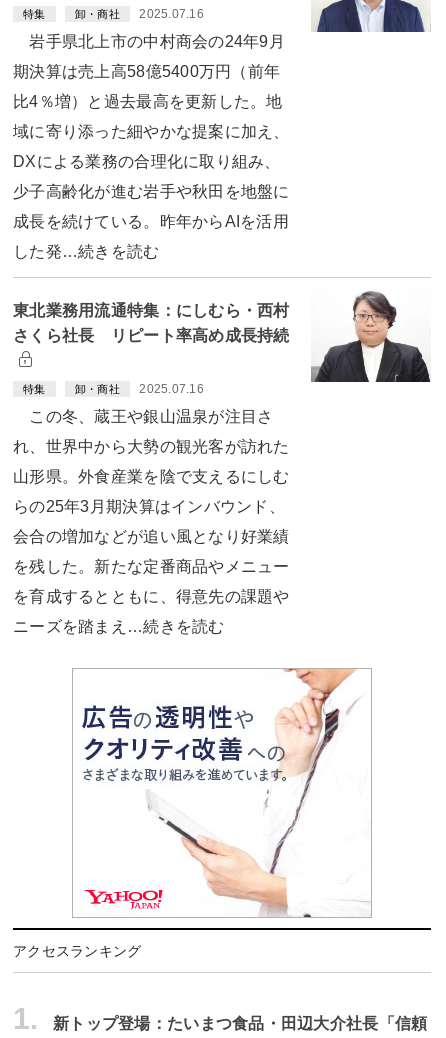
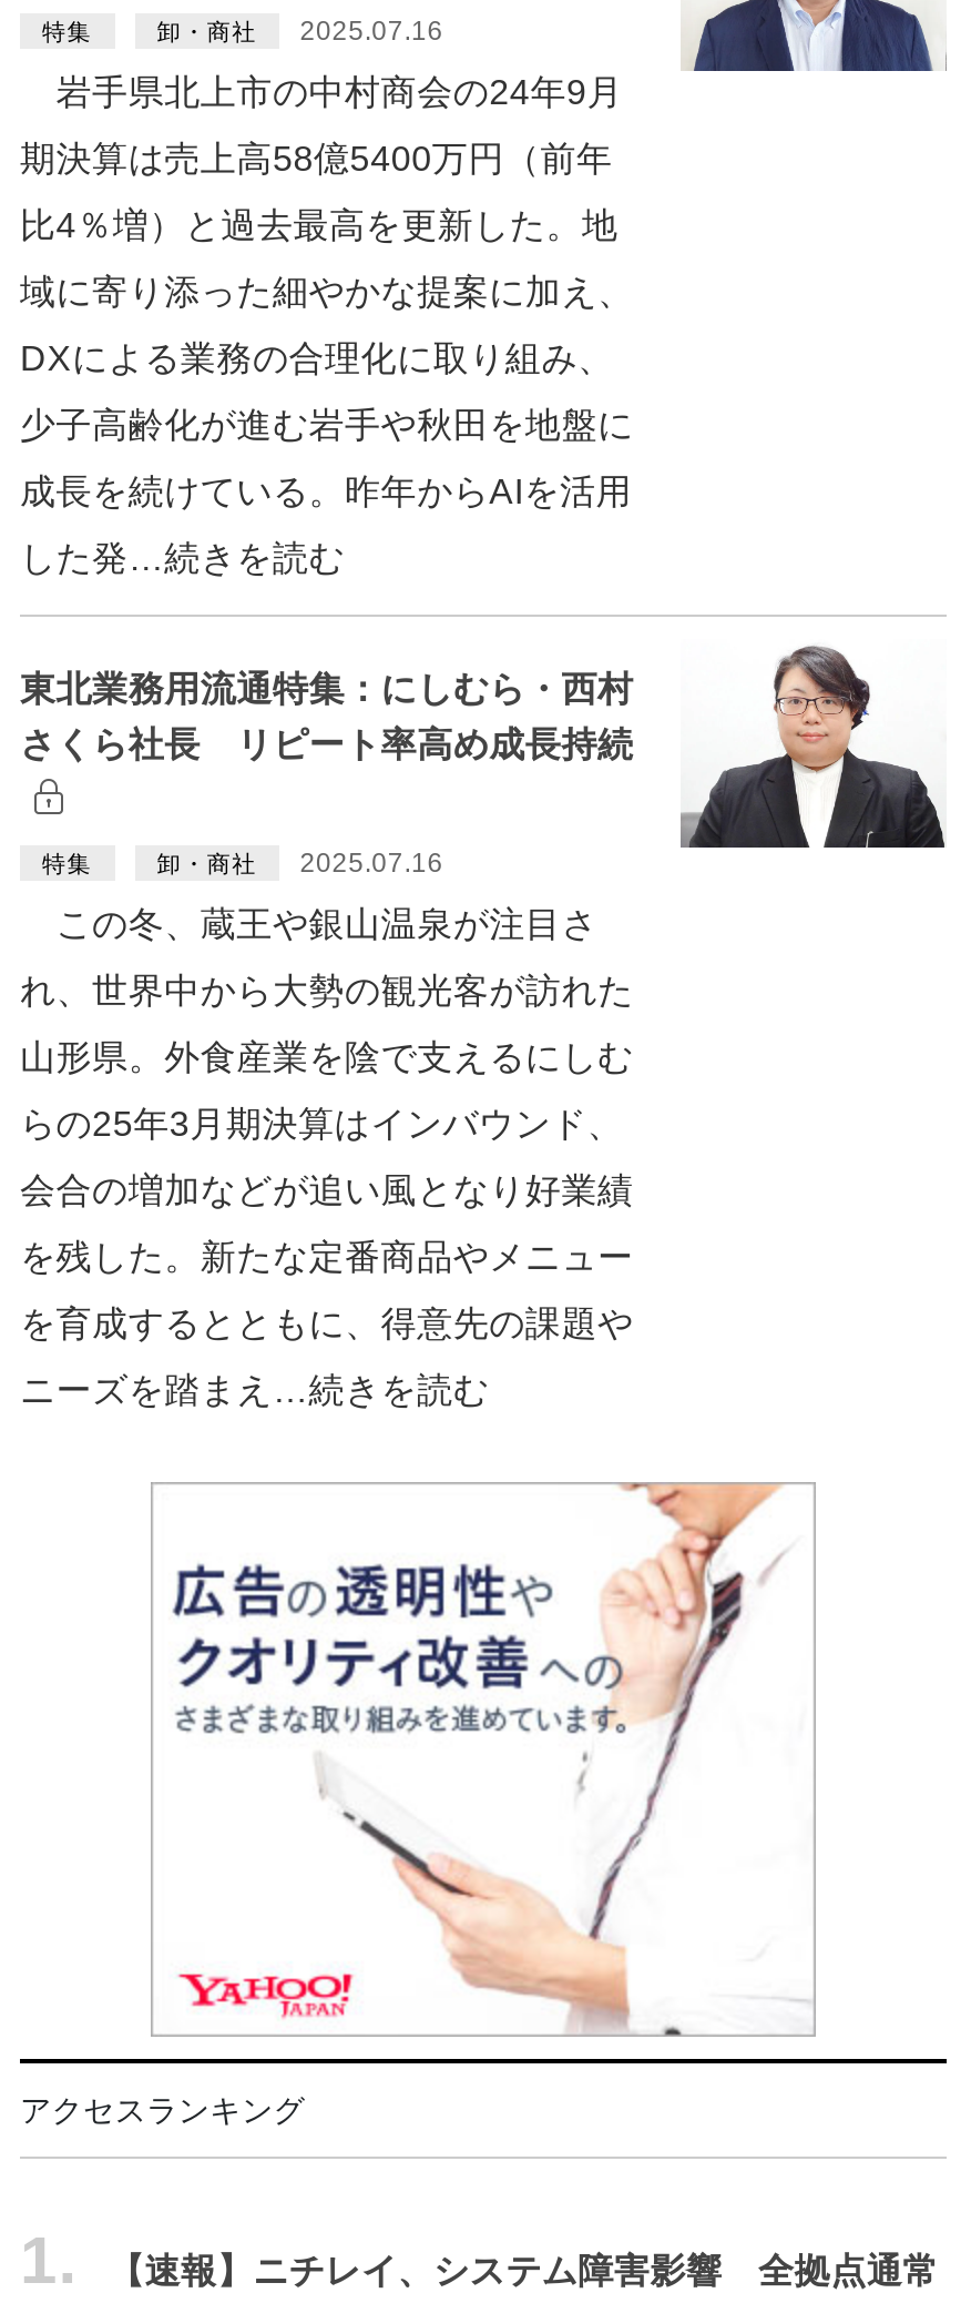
[53,1014,427,1031] 新トップ登場：たいまつ食品・田辺大介社長「信頼 -> [109,2251,939,2289] 【速報】ニチレイ、システム障害影響 全拠点通常

